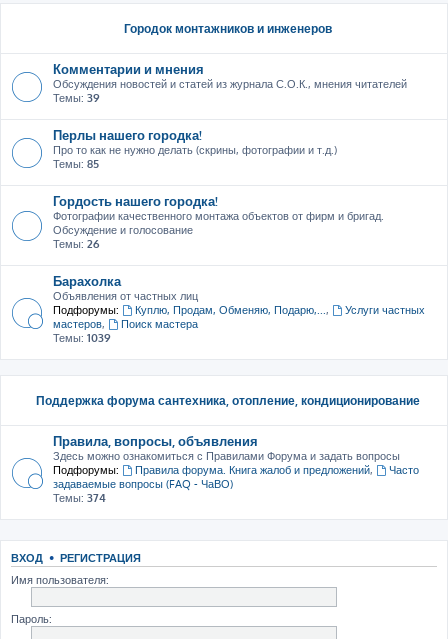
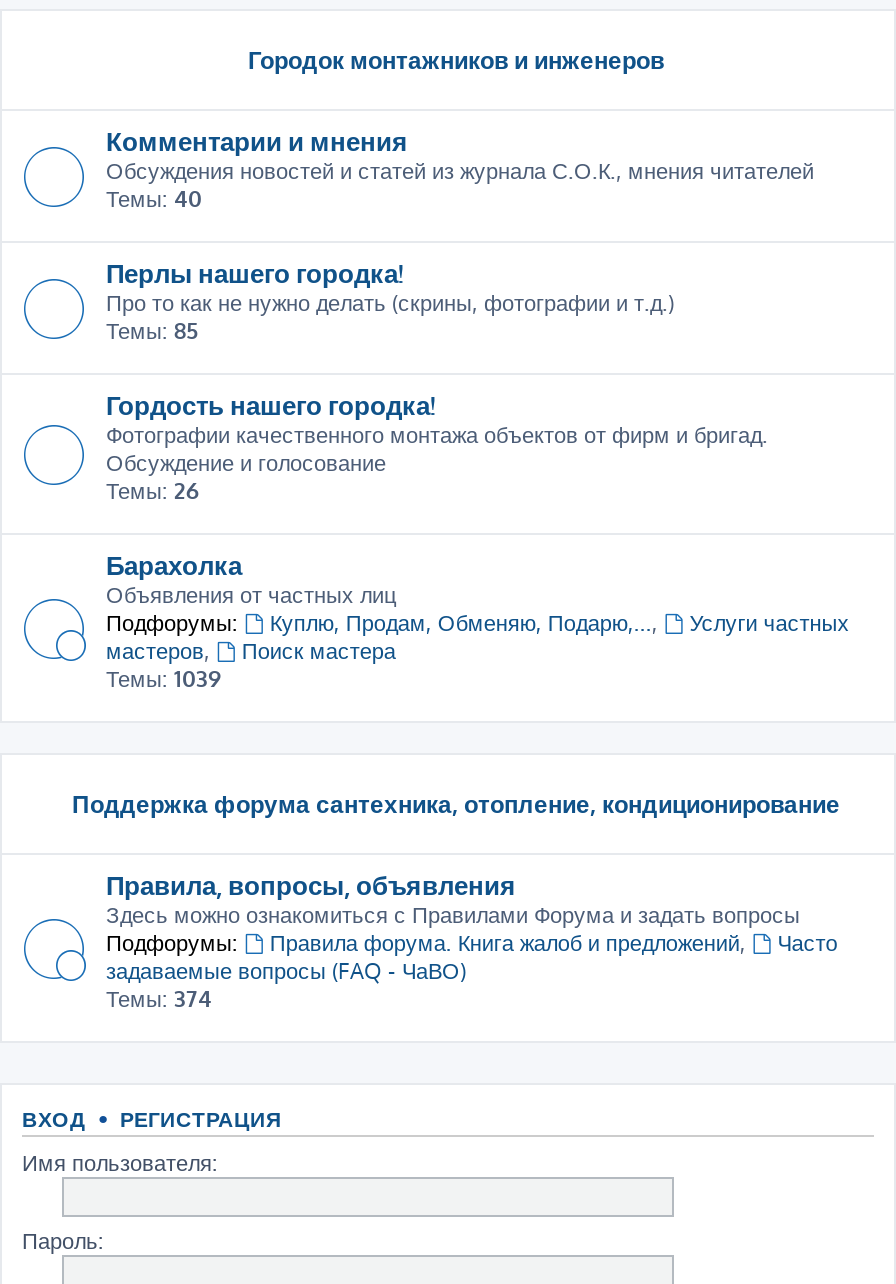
[53,91,100,105] Темы: 39 -> [106,185,202,213] Темы: 40

